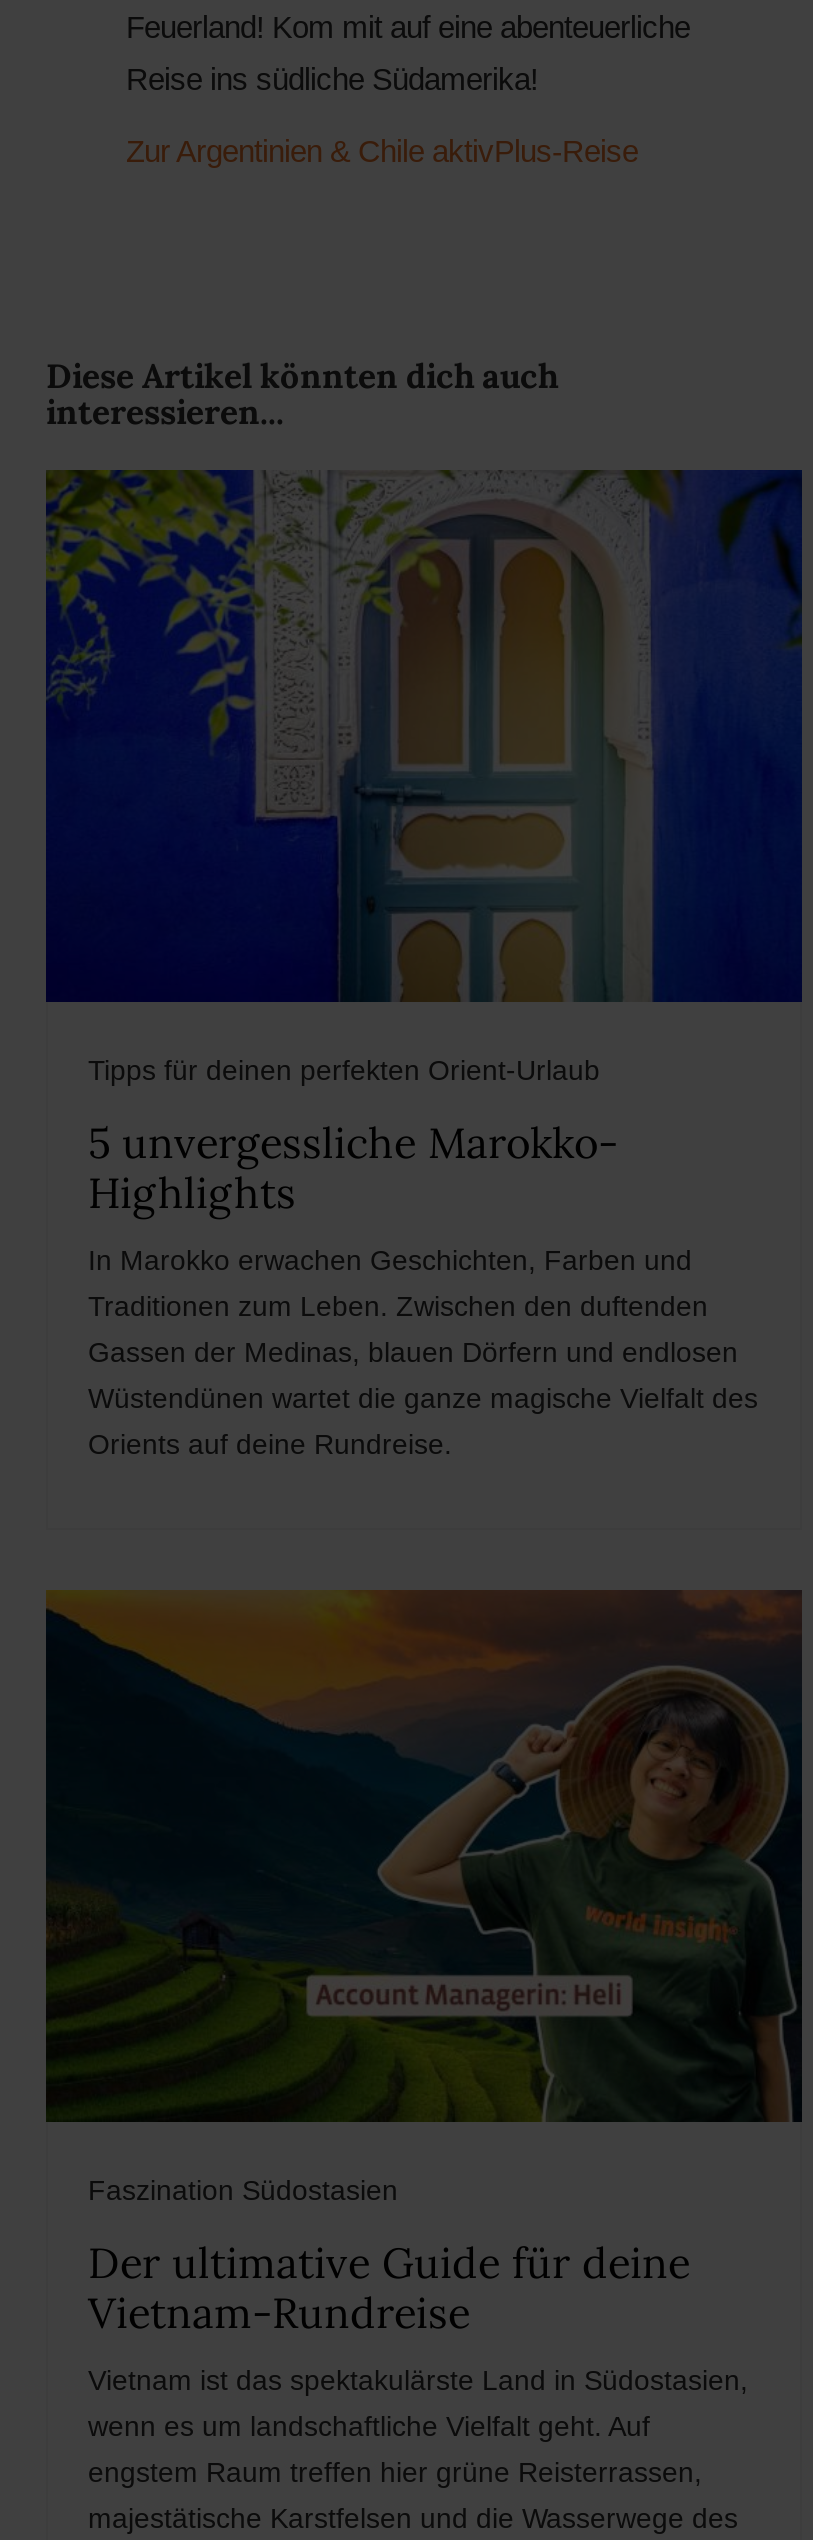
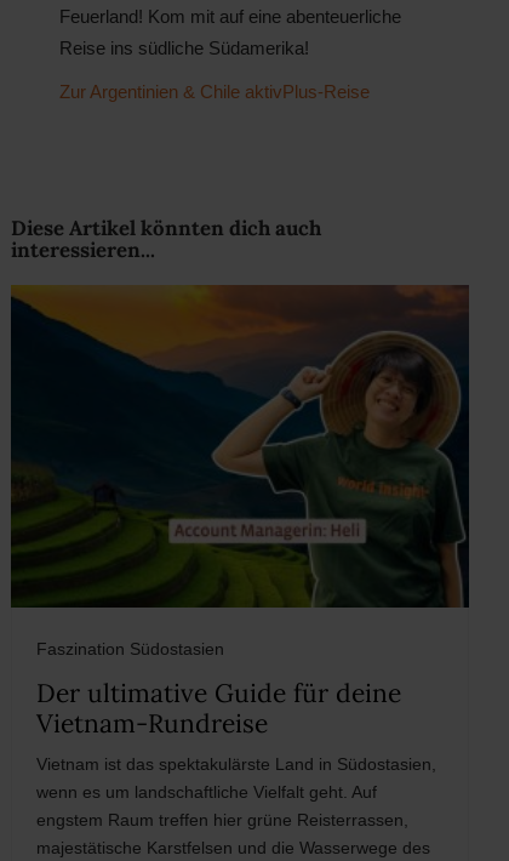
[44,468,804,1459] [image] | Tipps für deinen perfekten Orient-Urlaub | 5 unvergessliche Marokko- | Highlights | In Marokko erwachen Geschichten, Farben und | Traditionen zum Leben. Zwischen den duftenden | Gassen der Medinas, blauen Dörfern und endlosen | Wüstendünen wartet die ganze magische Vielfalt des | Orients auf deine Rundreise. -> none

